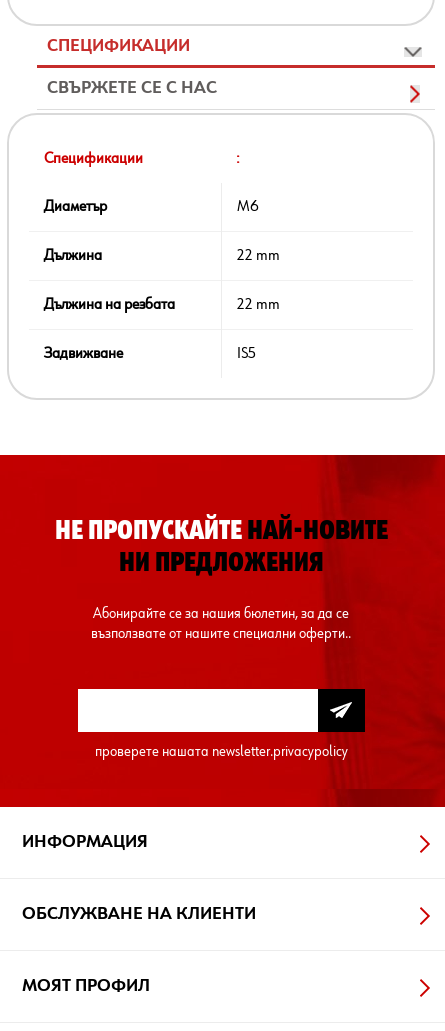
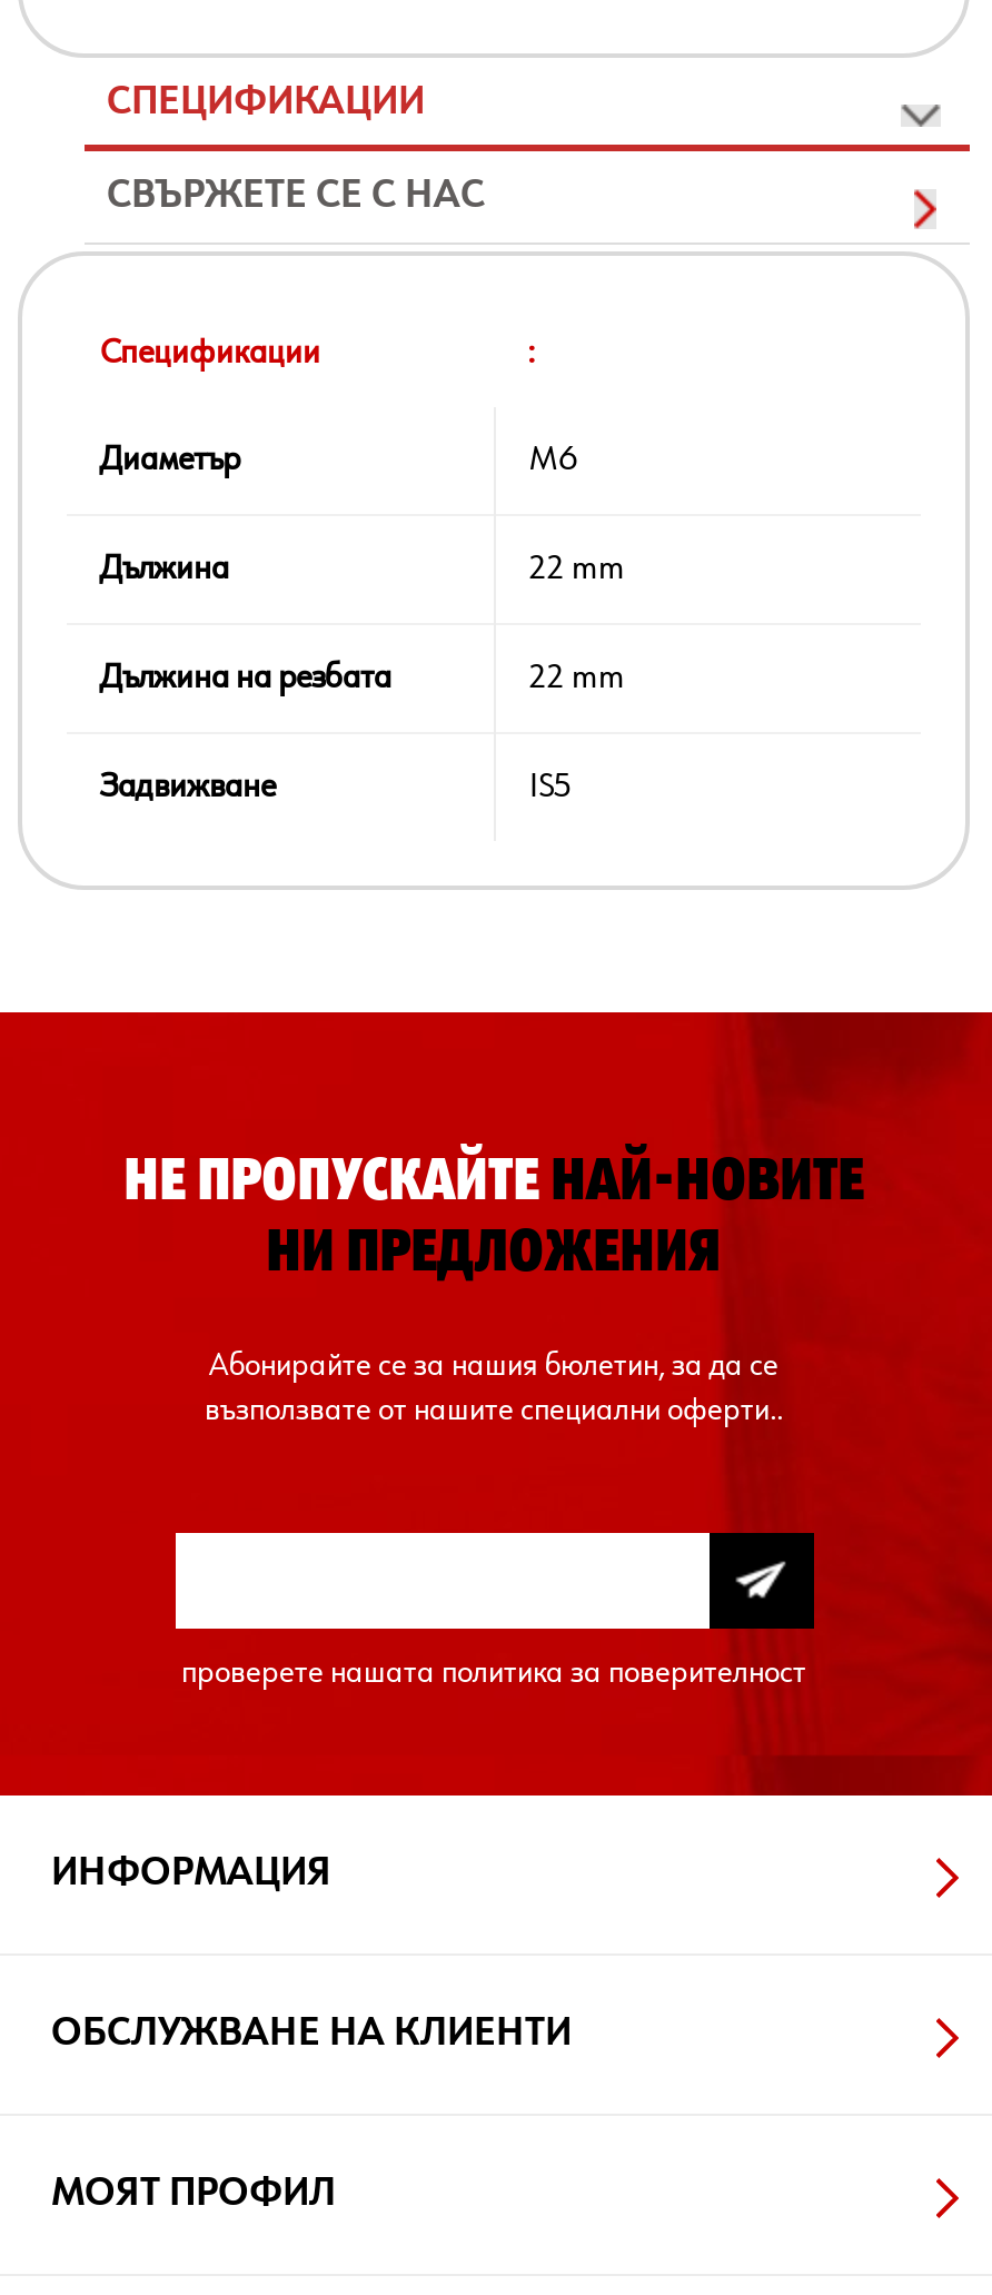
[94,744,347,759] проверете нашата newsletter.privacypolicy -> [181,1655,806,1689] проверете нашата политика за поверителност

